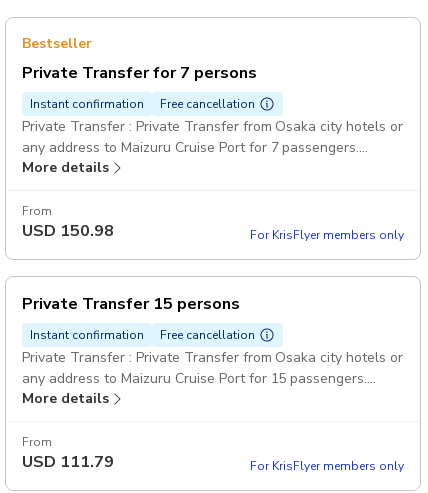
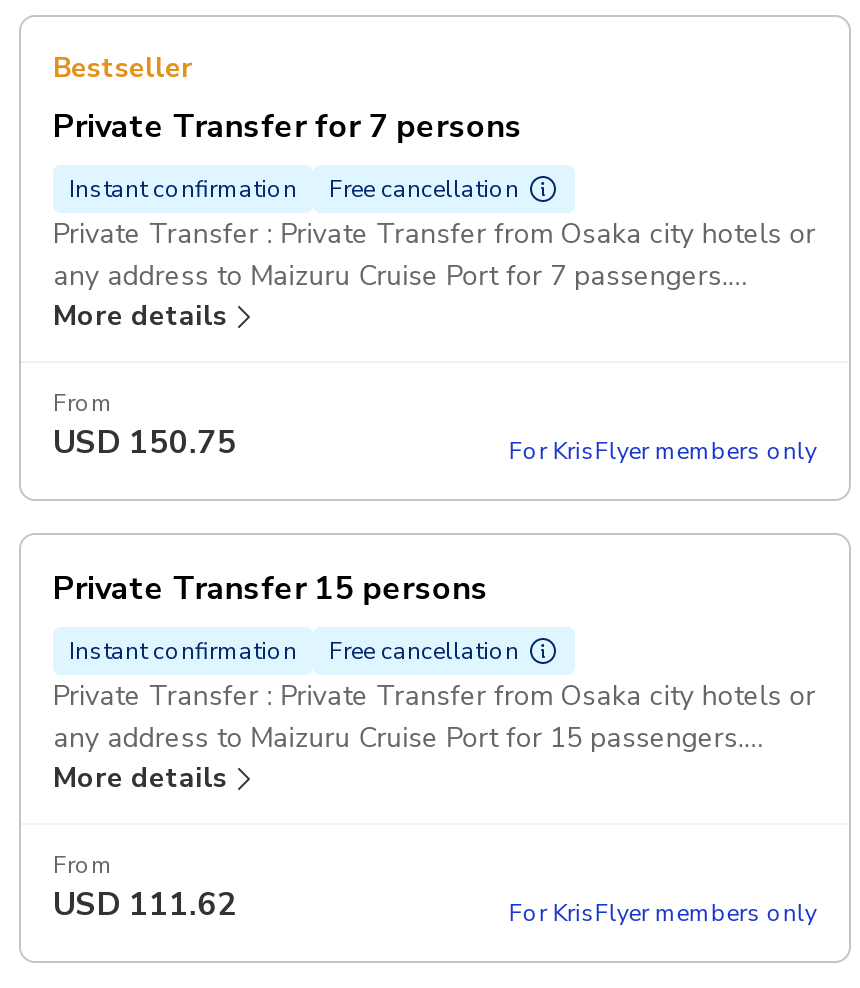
[22,220,114,242] USD 150.98 -> [53,421,237,465] USD 150.75
[22,451,114,473] USD 111.79 -> [53,883,237,927] USD 111.62

